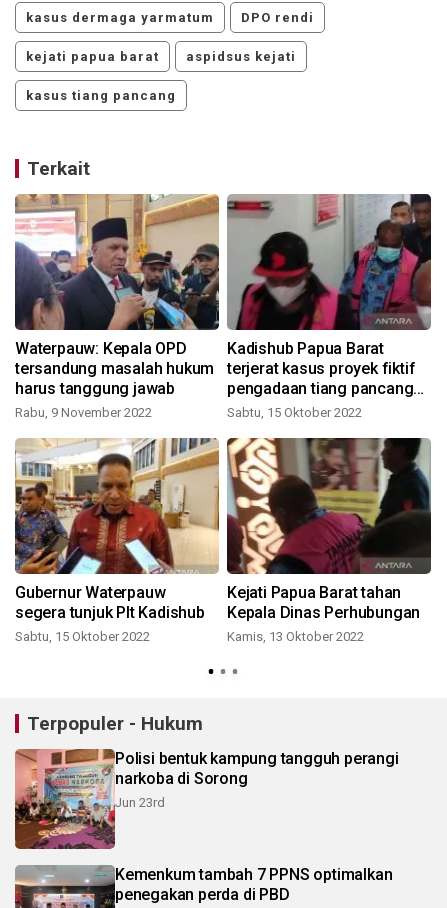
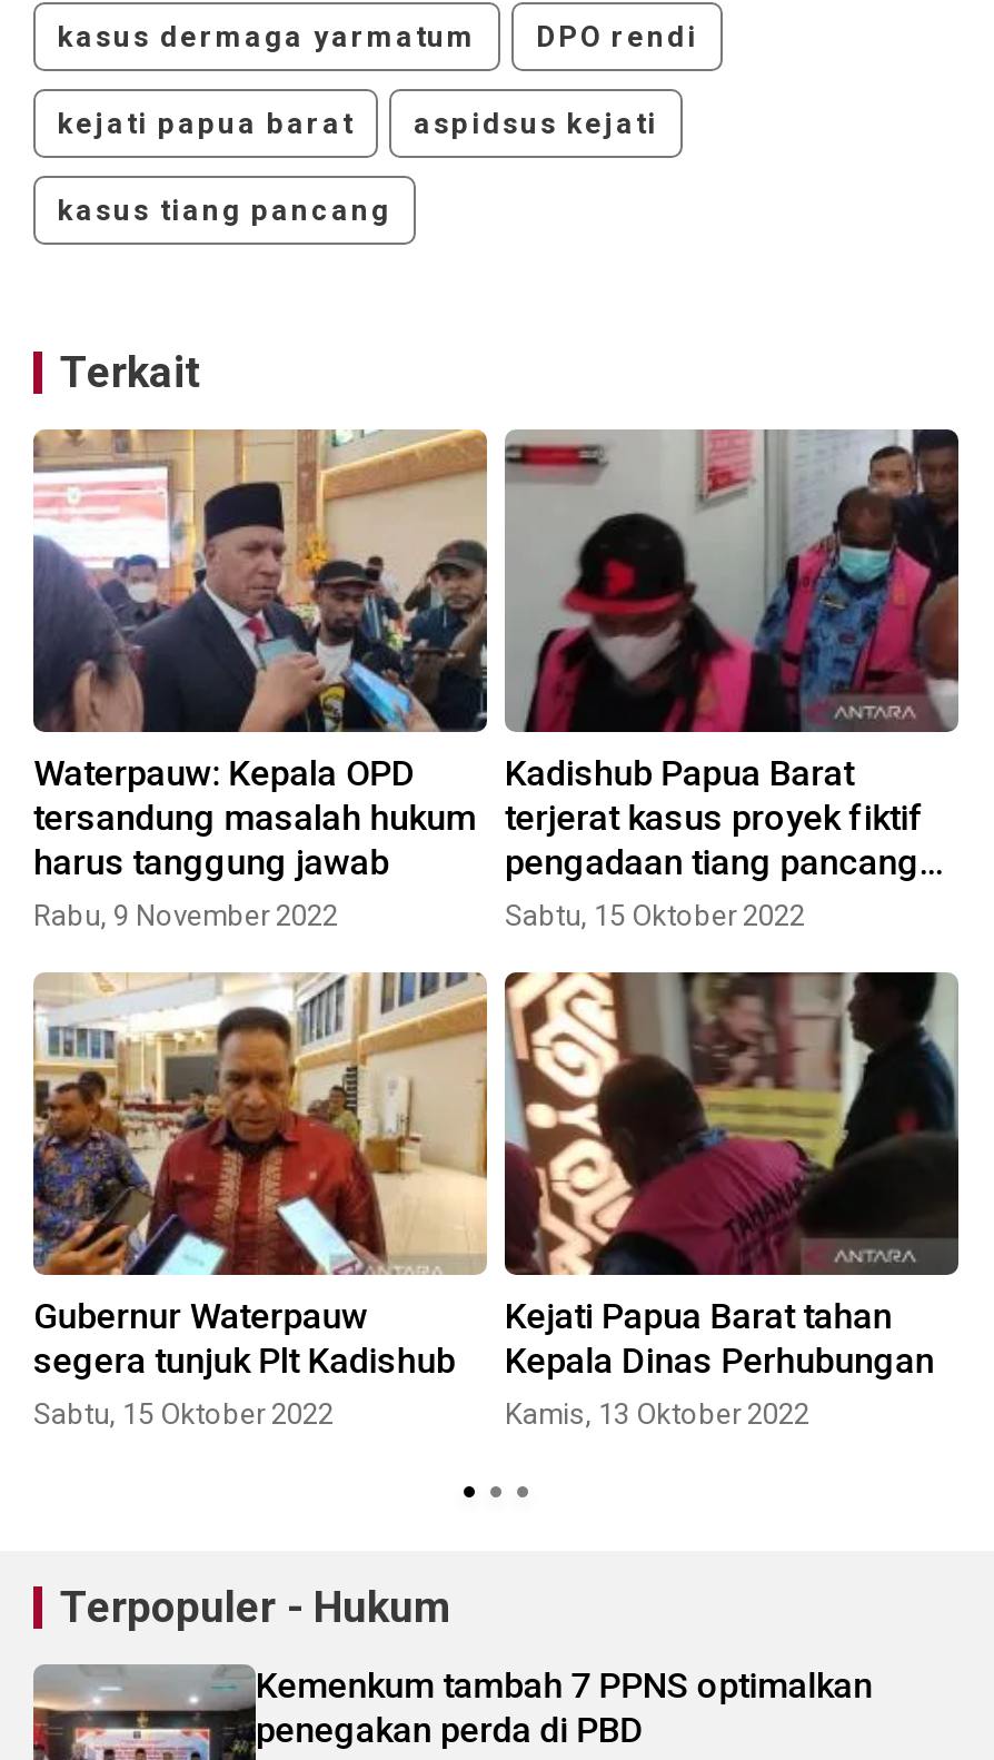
[15,748,399,850] [image] | Polisi bentuk kampung tangguh perangi | narkoba di Sorong | Jun 23rd -> none

